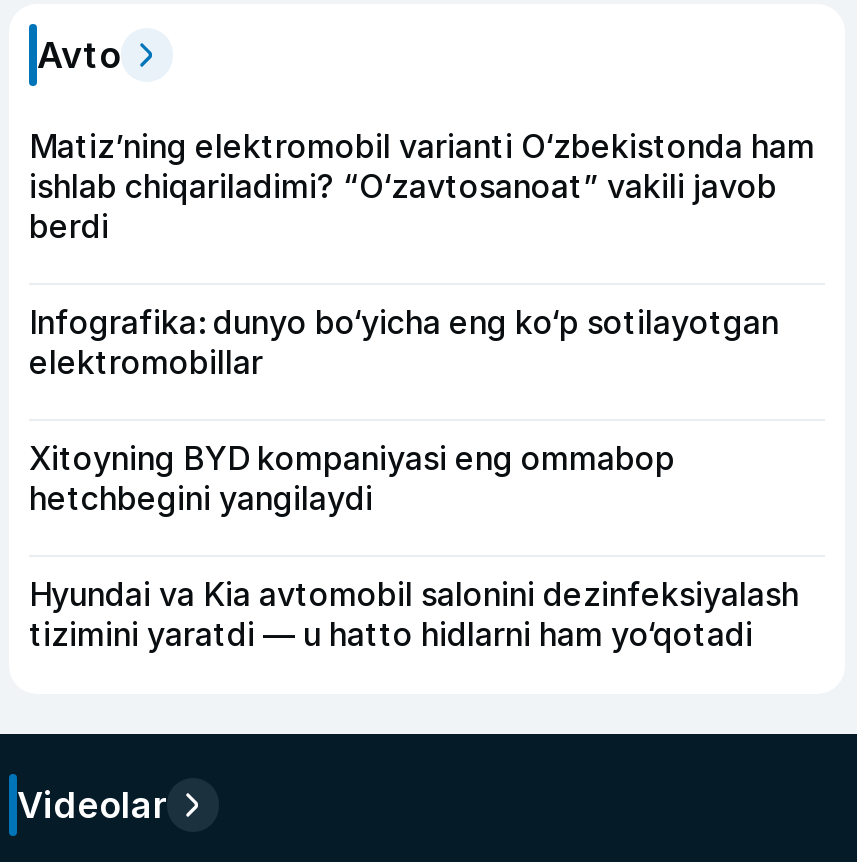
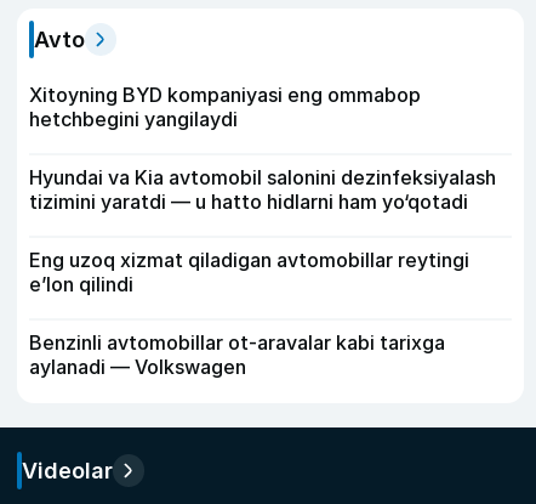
[29,126,815,382] Matiz’ning elektromobil varianti O‘zbekistonda ham | ishlab chiqariladimi? “O‘zavtosanoat” vakili javob | berdi | Infografika: dunyo bo‘yicha eng ko‘p sotilayotgan | elektromobillar -> none
moved [29,438,799,654] -> [29,83,496,214]: Xitoyning BYD kompaniyasi eng ommabop | hetchbegini yangilaydi | Hyundai va Kia avtomobil salonini dezinfeksiyalash | tizimini yaratdi — u hatto hidlarni ham yo‘qotadi
none -> [29,248,469,379] Eng uzoq xizmat qiladigan avtomobillar reytingi | e’lon qilindi | Benzinli avtomobillar ot-aravalar kabi tarixga | aylanadi — Volkswagen

